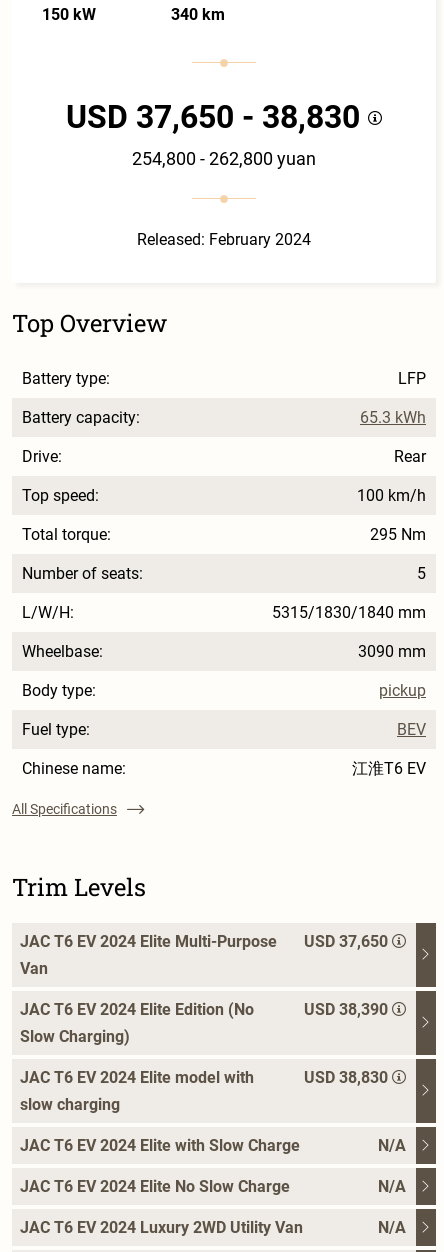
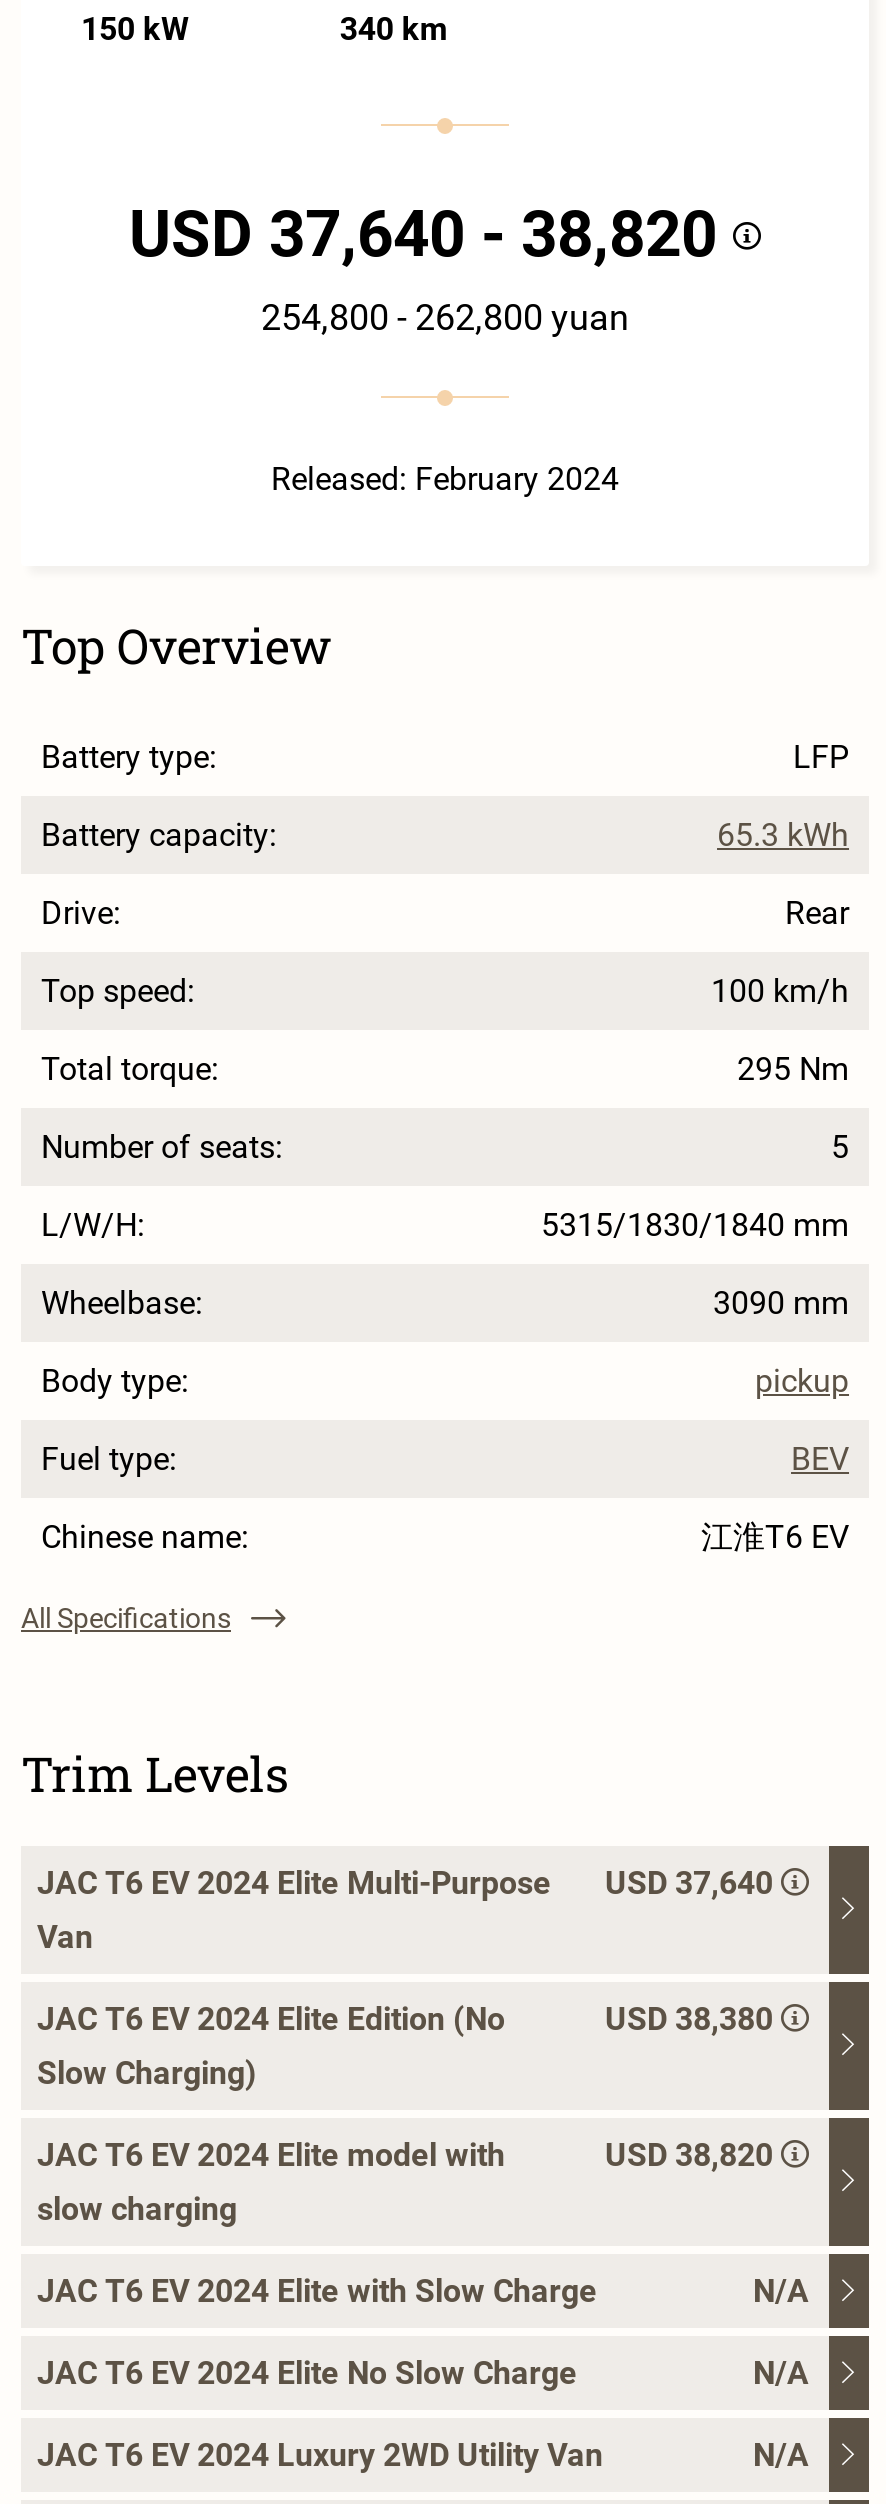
[66,98,368,136] USD 37,650 - 38,830 -> [129,196,733,272] USD 37,640 - 38,820
[20,932,388,951] JAC T6 EV 2024 Elite Multi-Purpose USD 37,650 -> [37,1864,773,1902] JAC T6 EV 2024 Elite Multi-Purpose USD 37,640
[304,1000,388,1019] USD 38,390 -> [605,2000,773,2038] USD 38,380
[304,1068,388,1087] USD 38,830 -> [605,2136,773,2174] USD 38,820

